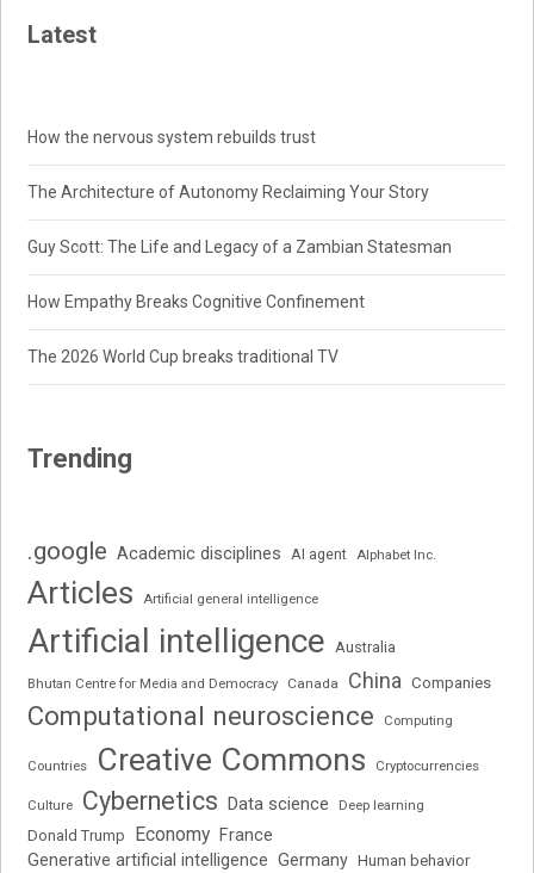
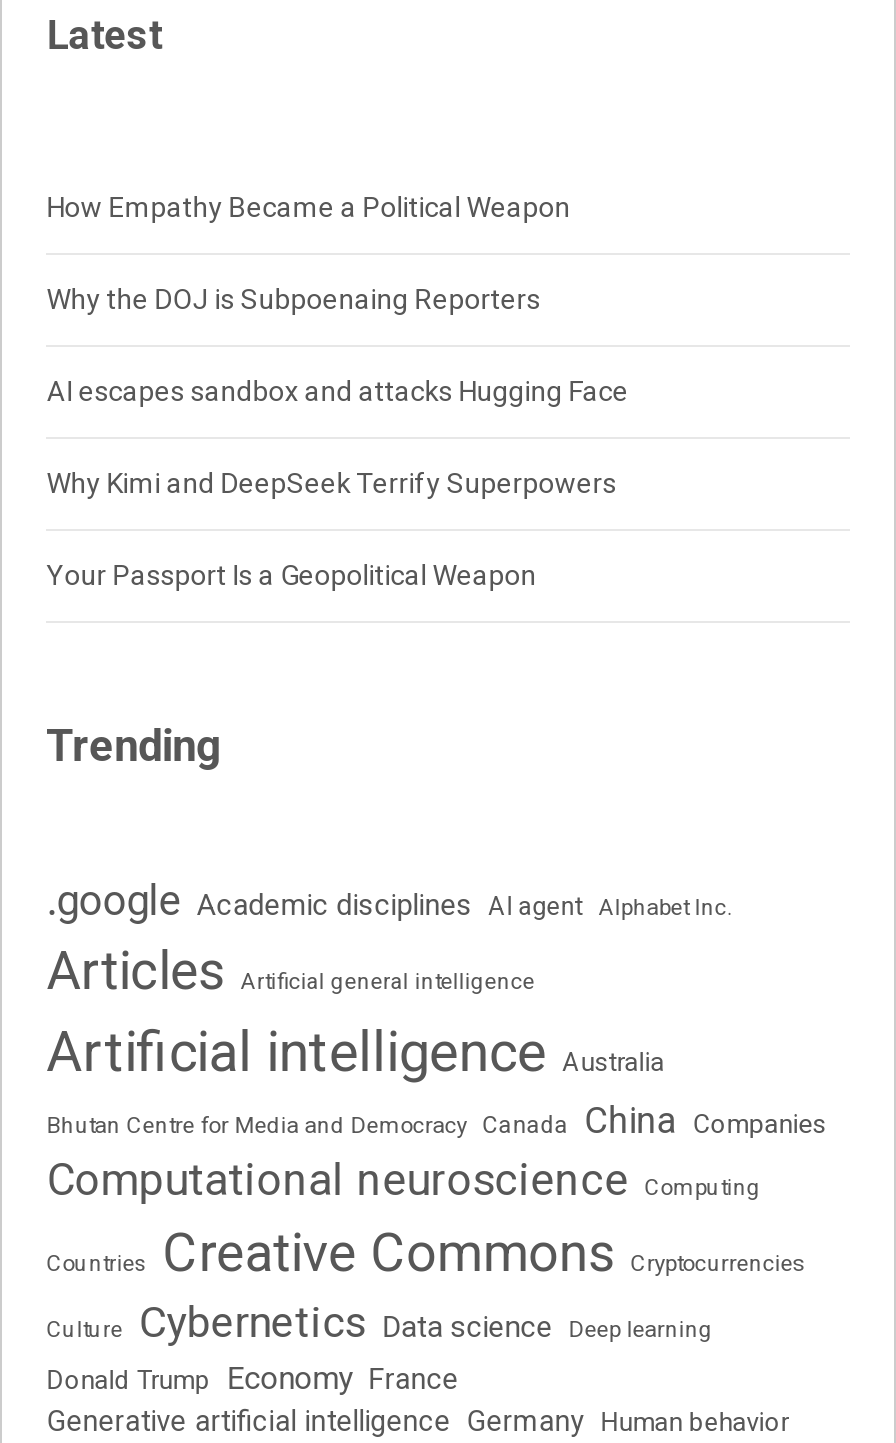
[28,127,316,146] How the nervous system rebuilds trust -> [47,190,571,222] How Empathy Became a Political Weapon
[28,182,429,201] The Architecture of Autonomy Reclaiming Your Story -> [47,282,541,314] Why the DOJ is Subpoenaing Reporters
[28,237,452,256] Guy Scott: The Life and Legacy of a Zambian Statesman -> [47,374,629,406] AI escapes sandbox and attacks Hugging Face
[28,292,365,311] How Empathy Breaks Cognitive Confinement -> [47,466,617,498] Why Kimi and DeepSeek Terrify Superpowers
[28,347,339,366] The 2026 World Cup breaks traditional TV -> [47,558,537,590] Your Passport Is a Geopolitical Weapon

